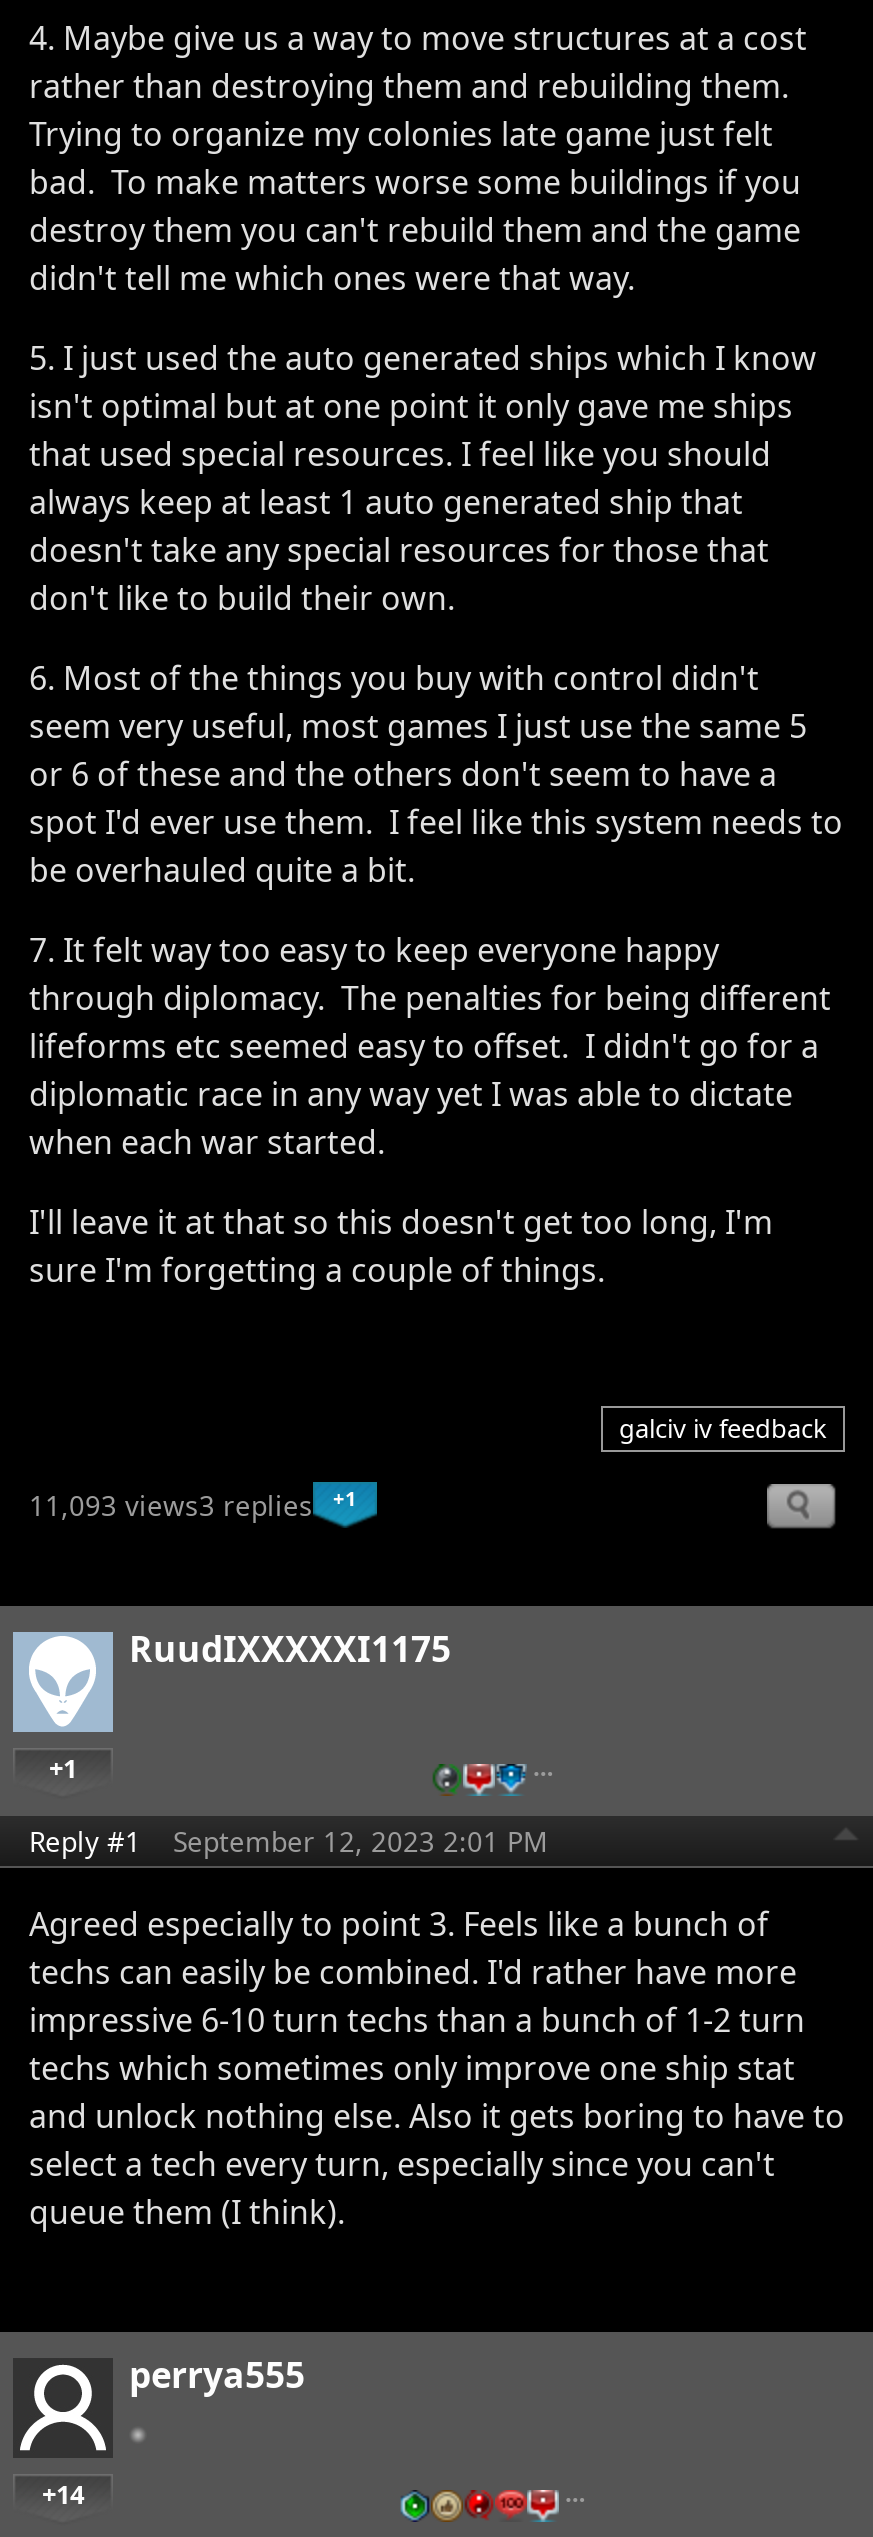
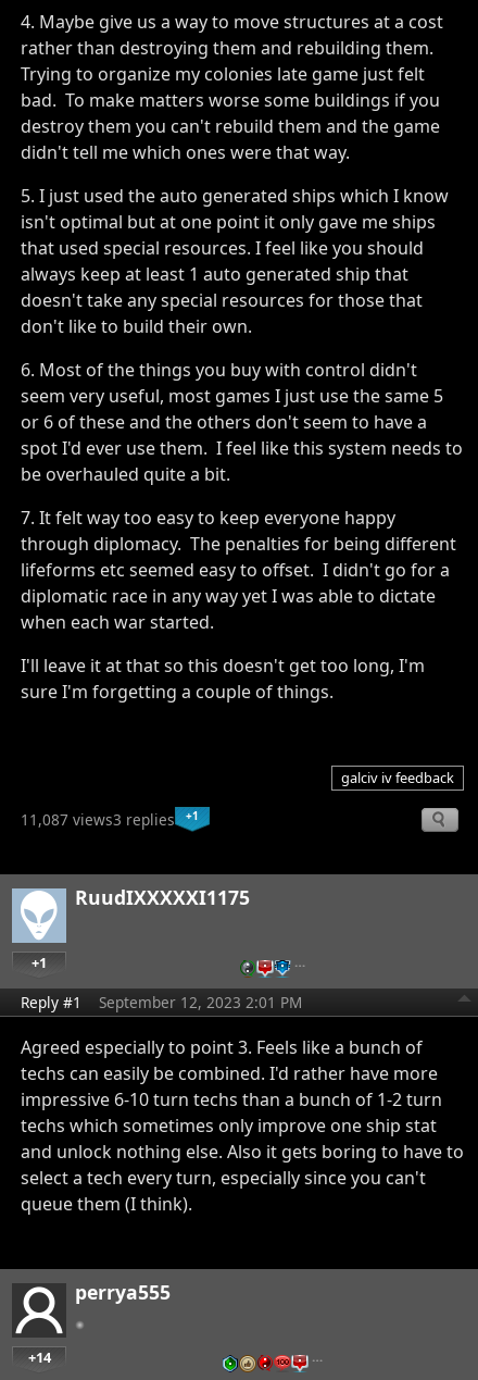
[29,1485,313,1523] 11,093 views3 replies -> [21,809,175,829] 11,087 views3 replies

